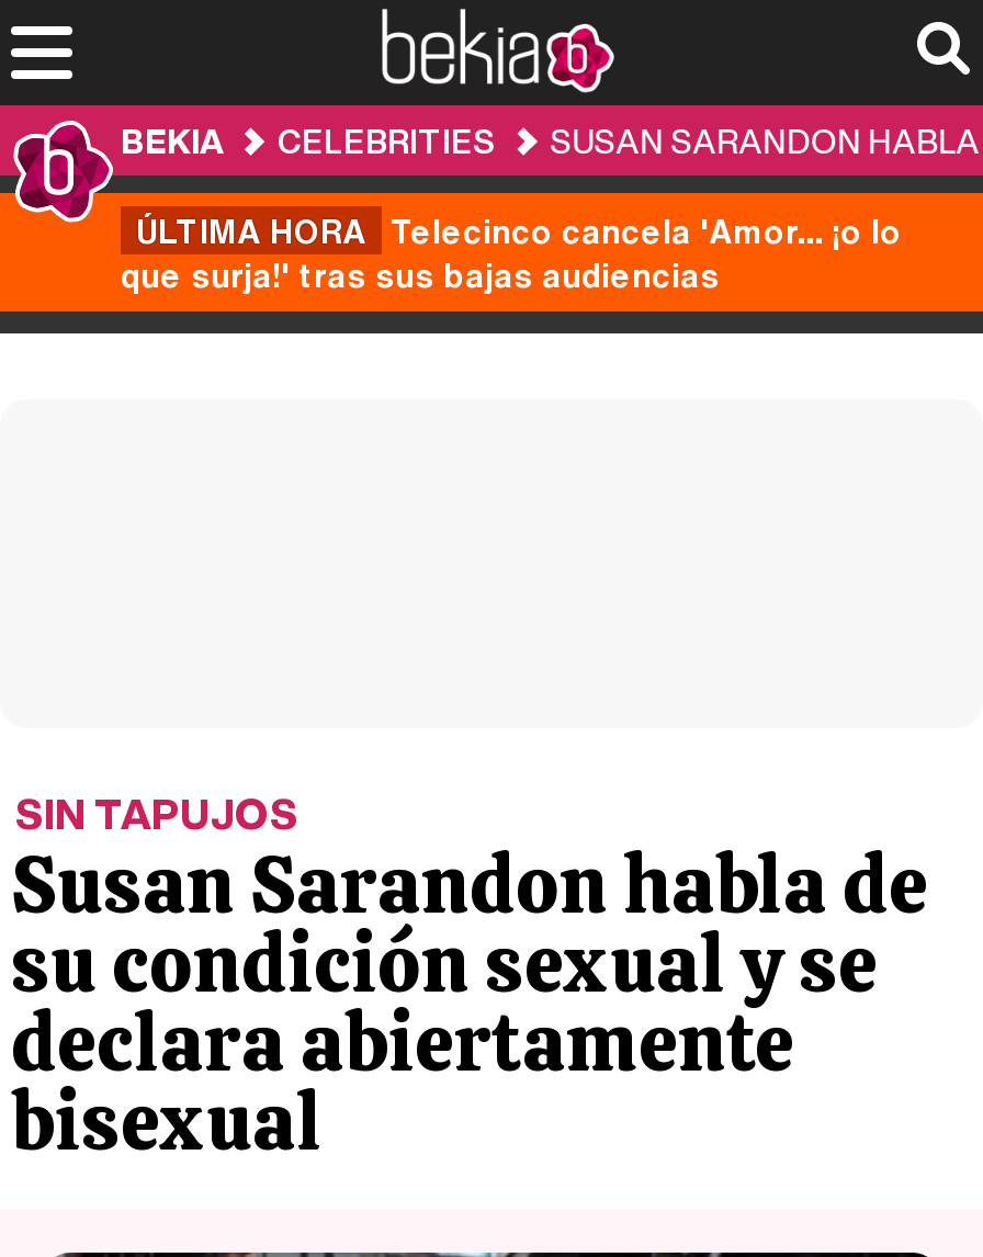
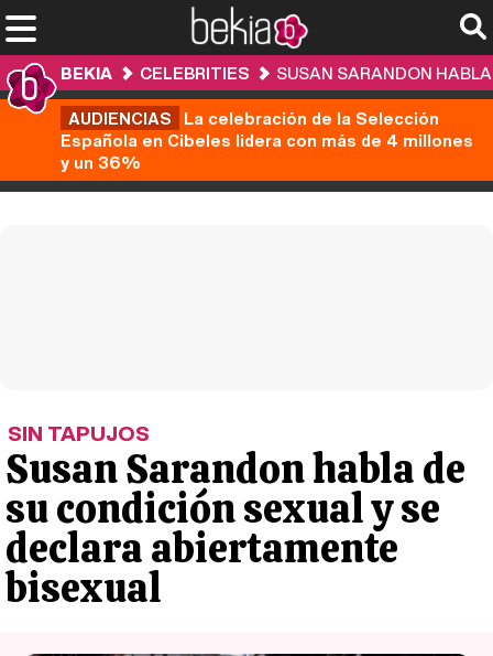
[121,206,902,298] ÚLTIMA HORA Telecinco cancela 'Amor... ¡o lo | que surja!' tras sus bajas audiencias -> [61,106,473,174] AUDIENCIAS La celebración de la Selección | Española en Cibeles lidera con más de 4 millones | y un 36%

